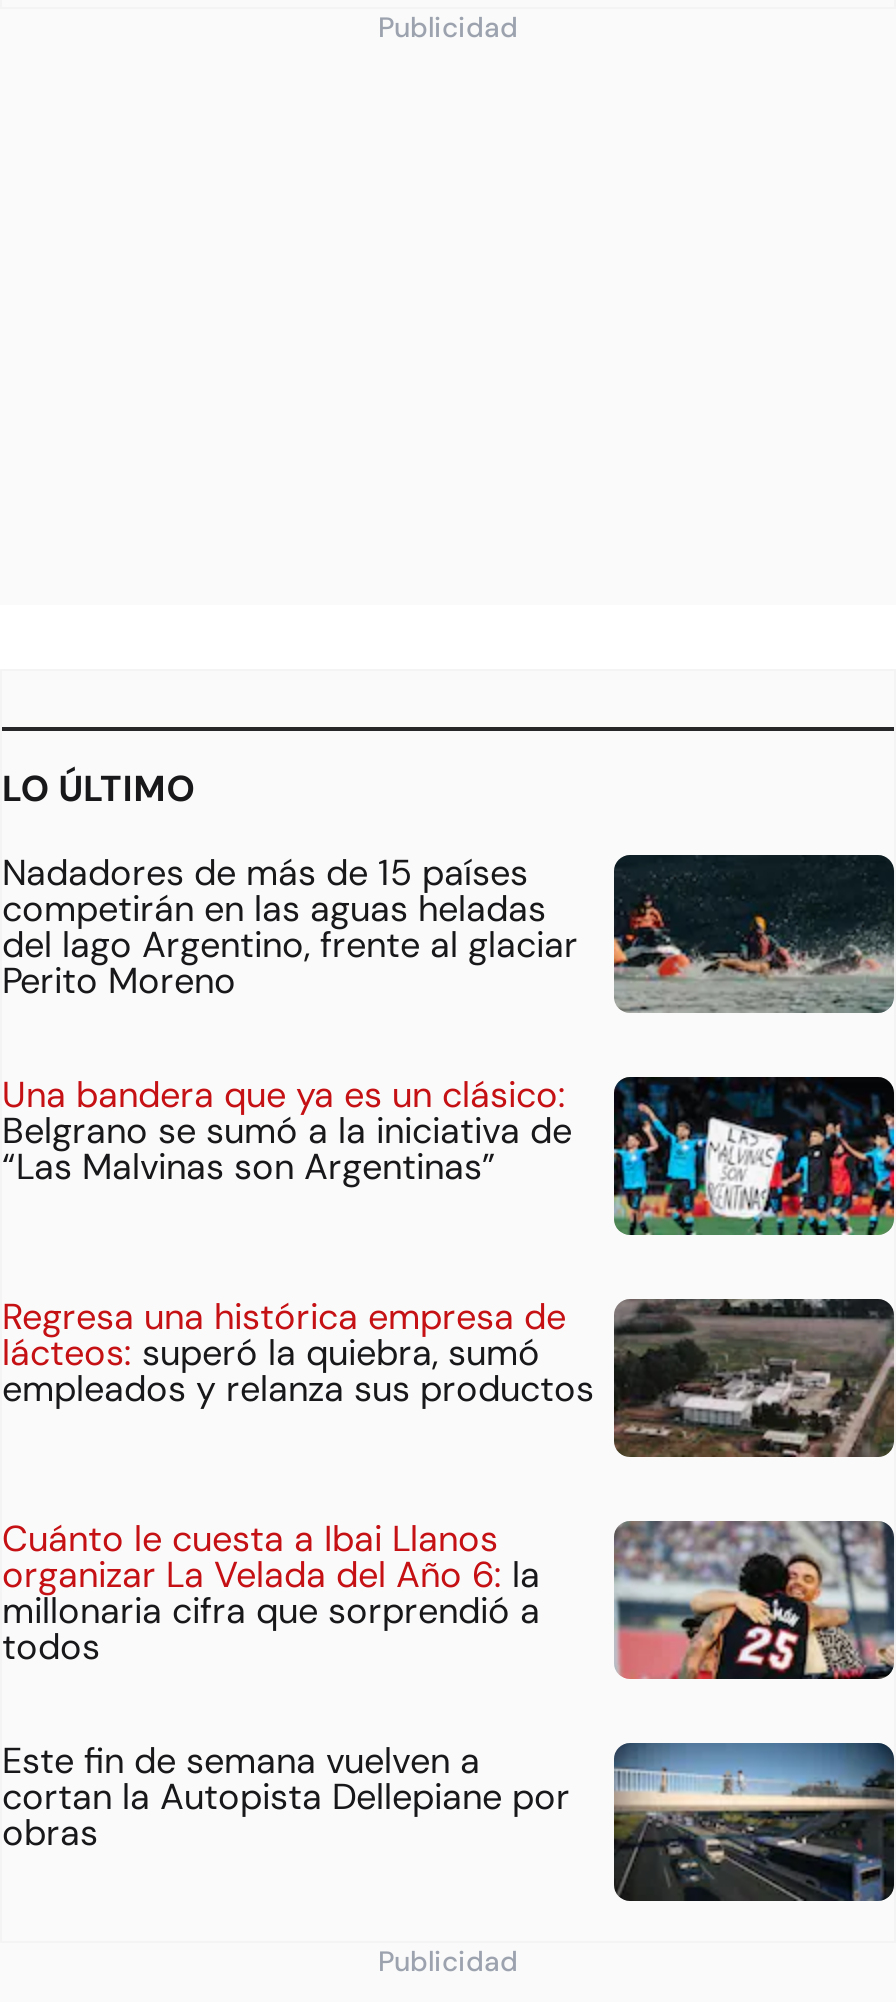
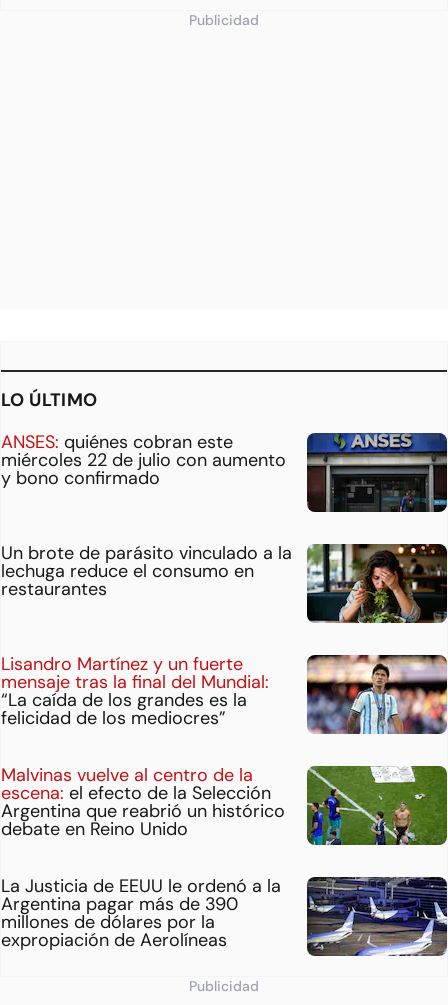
[2,849,890,1013] [image] | Nadadores de más de 15 países | competirán en las aguas heladas | del lago Argentino, frente al glaciar | Perito Moreno -> [1,430,445,512] [image] | ANSES: quiénes cobran este | miércoles 22 de julio con aumento | y bono confirmado
[2,1071,890,1237] [image] | Una bandera que ya es un clásico: | Belgrano se sumó a la iniciativa de | “Las Malvinas son Argentinas” -> [1,541,445,624] [image] | Un brote de parásito vinculado a la | lechuga reduce el consumo en | restaurantes
[2,1293,890,1459] [image] | Regresa una histórica empresa de | lácteos: superó la quiebra, sumó | empleados y relanza sus productos -> [1,652,445,735] [image] | Lisandro Martínez y un fuerte | mensaje tras la final del Mundial: | “La caída de los grandes es la | felicidad de los mediocres”
[2,1515,890,1681] [image] | Cuánto le cuesta a Ibai Llanos | organizar La Velada del Año 6: la | millonaria cifra que sorprendió a | todos -> [1,763,445,846] [image] | Malvinas vuelve al centro de la | escena: el efecto de la Selección | Argentina que reabrió un histórico | debate en Reino Unido
[2,1737,890,1903] [image] | Este fin de semana vuelven a | cortan la Autopista Dellepiane por | obras -> [1,874,445,957] [image] | La Justicia de EEUU le ordenó a la | Argentina pagar más de 390 | millones de dólares por la | expropiación de Aerolíneas

